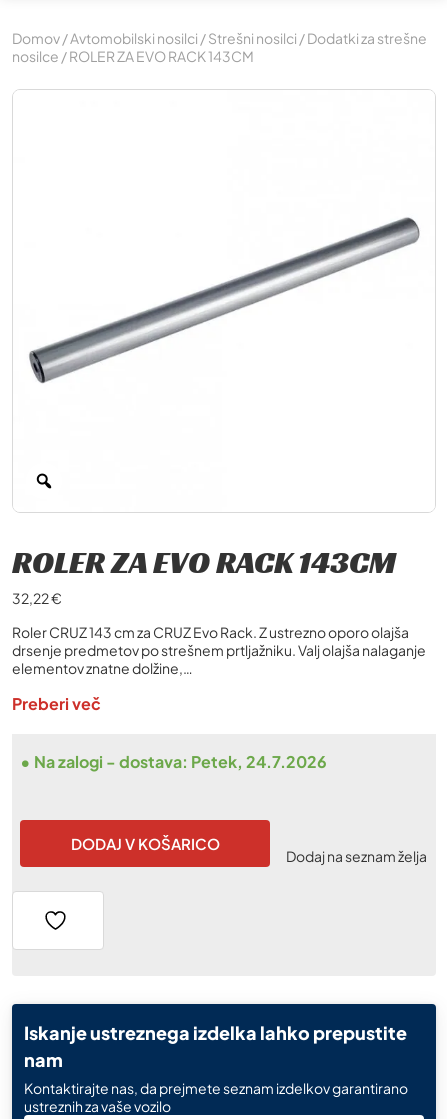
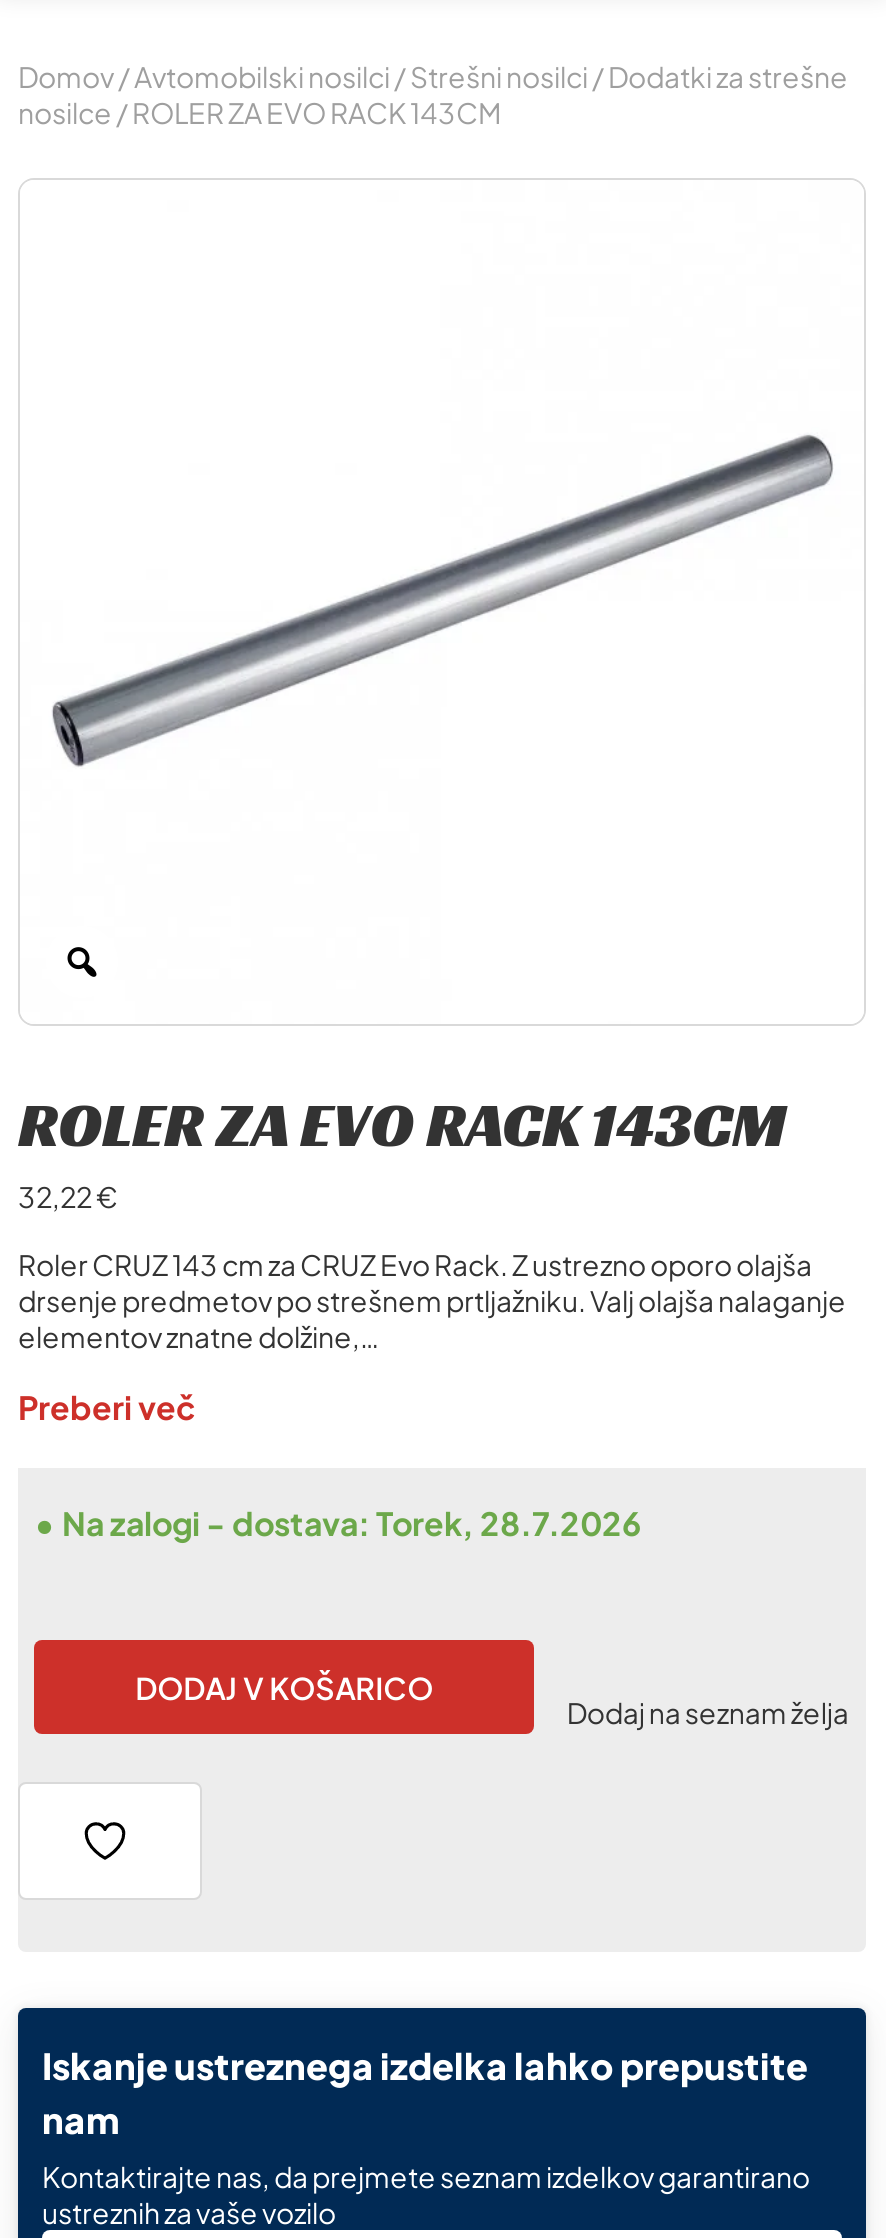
[20,751,327,772] • Na zalogi - dostava: Petek, 24.7.2026 -> [34,1502,642,1544] • Na zalogi - dostava: Torek, 28.7.2026

